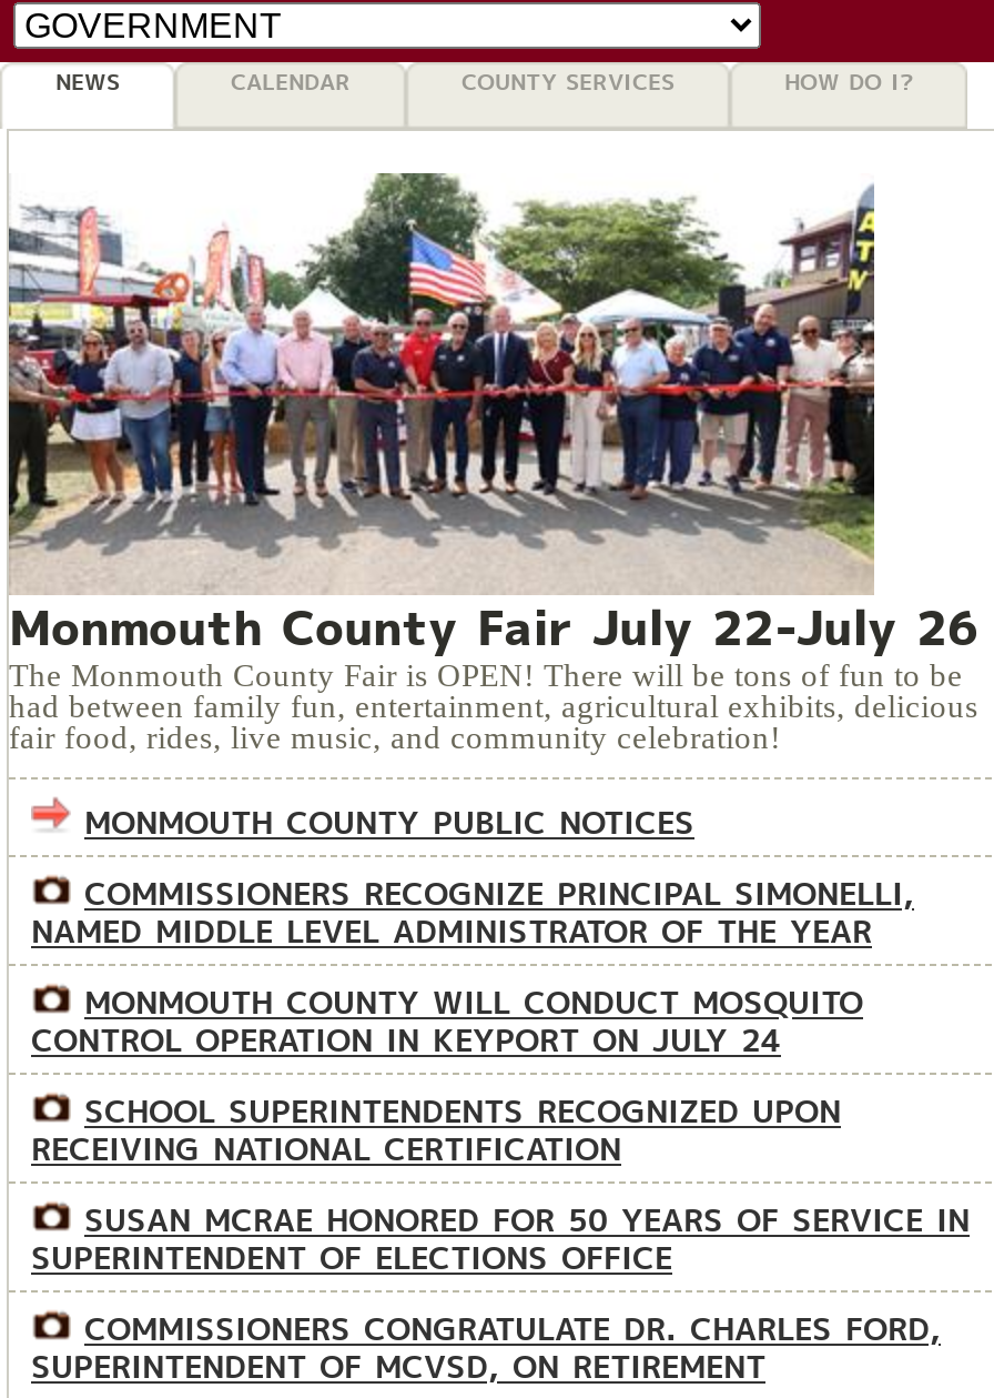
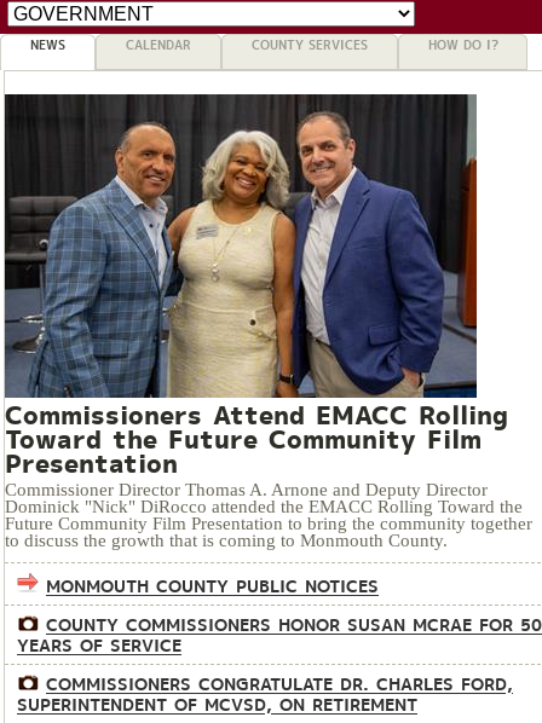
[7,173,876,451] [image] -> [4,93,478,311] [image]
[9,586,978,755] Monmouth County Fair July 22-July 26 | The Monmouth County Fair is OPEN! There will be tons of fun to be | had between family fun, entertainment, agricultural exhibits, delicious | fair food, rides, live music, and community celebration! -> [5,393,532,550] Commissioners Attend EMACC Rolling | Toward the Future Community Film | Presentation | Commissioner Director Thomas A. Arnone and Deputy Director | Dominick "Nick" DiRocco attended the EMACC Rolling Toward the | Future Community Film Presentation to bring the community together | to discuss the growth that is coming to Monmouth County.
moved [84,795,694,844] -> [46,572,379,598]: MONMOUTH COUNTY PUBLIC NOTICES
[31,866,970,1279] COMMISSIONERS RECOGNIZE PRINCIPAL SIMONELLI, | NAMED MIDDLE LEVEL ADMINISTRATOR OF THE YEAR | MONMOUTH COUNTY WILL CONDUCT MOSQUITO | CONTROL OPERATION IN KEYPORT ON JULY 24 | SCHOOL SUPERINTENDENTS RECOGNIZED UPON | RECEIVING NATIONAL CERTIFICATION | SUSAN MCRAE HONORED FOR 50 YEARS OF SERVICE IN | SUPERINTENDENT OF ELECTIONS OFFICE -> [17,611,542,658] COUNTY COMMISSIONERS HONOR SUSAN MCRAE FOR 50 | YEARS OF SERVICE

